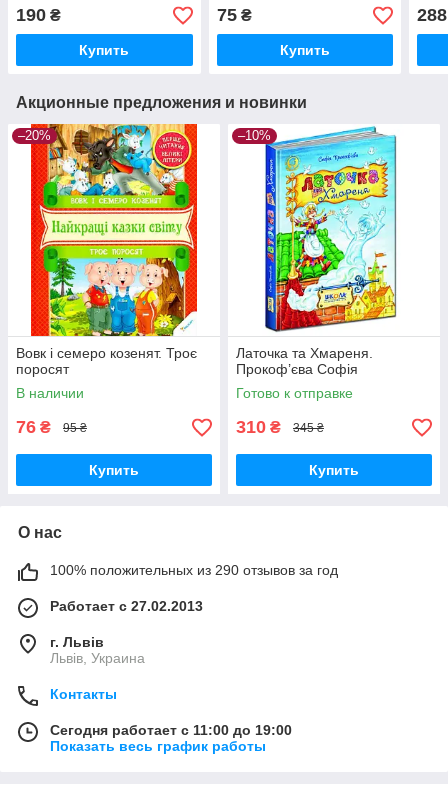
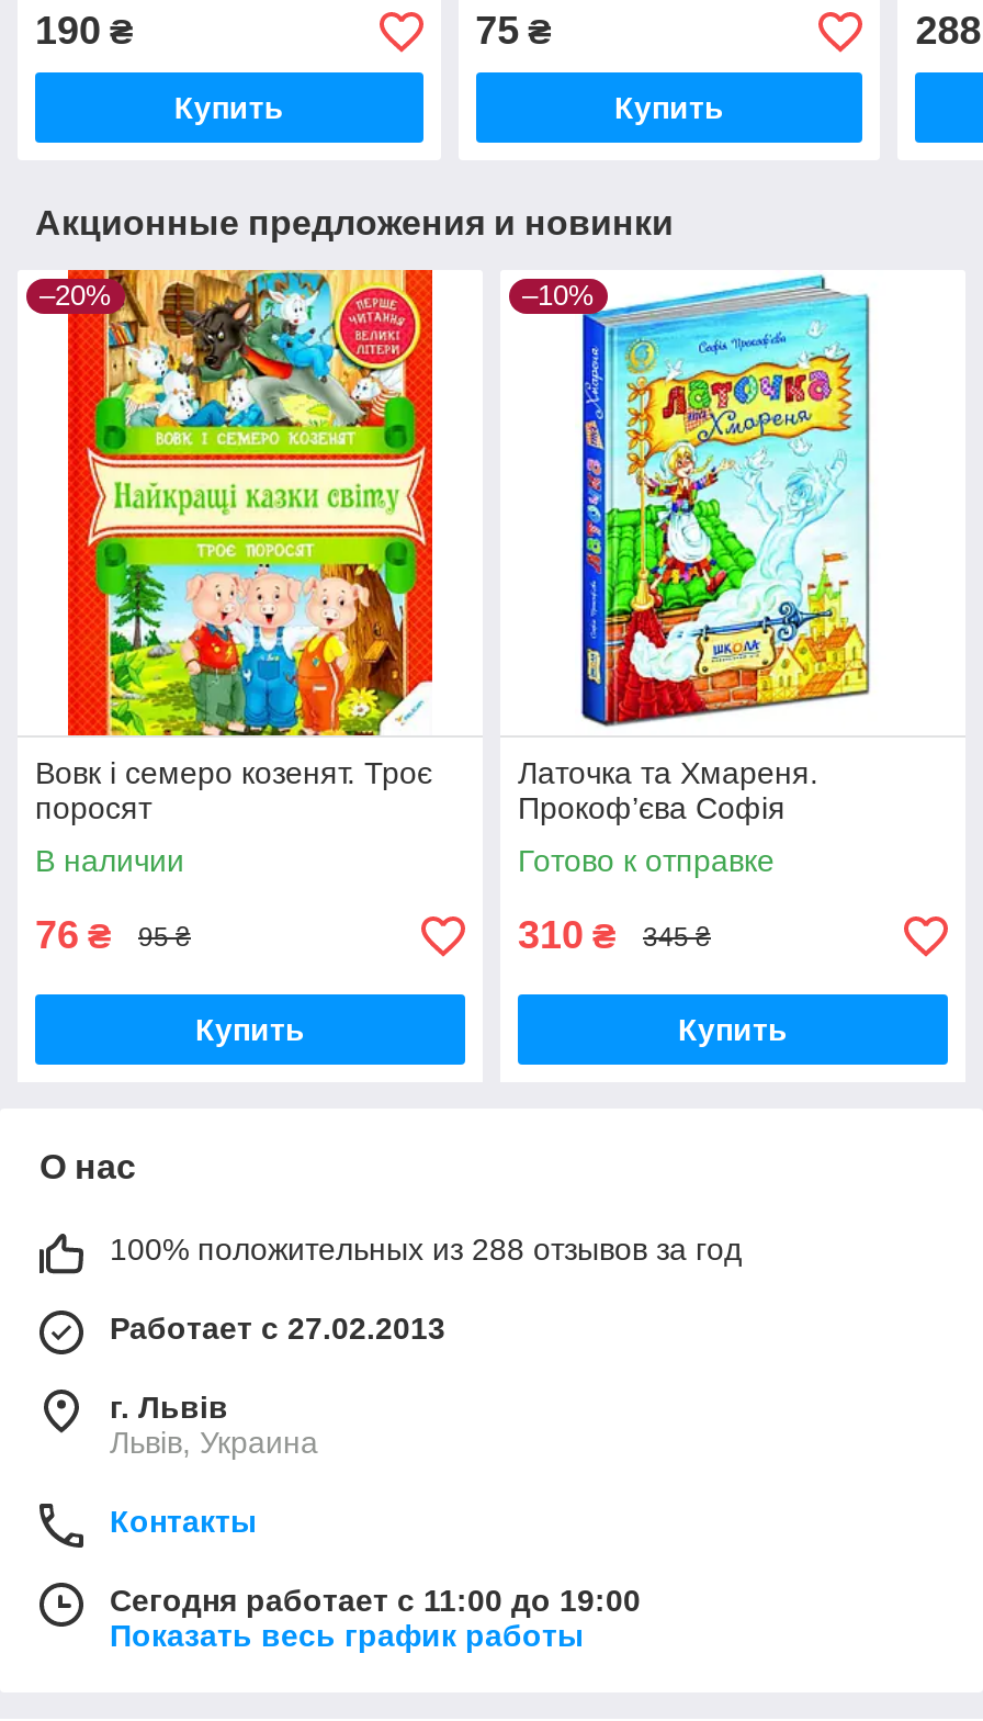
[50,562,338,578] 100% положительных из 290 отзывов за год -> [110,1232,742,1267] 100% положительных из 288 отзывов за год

